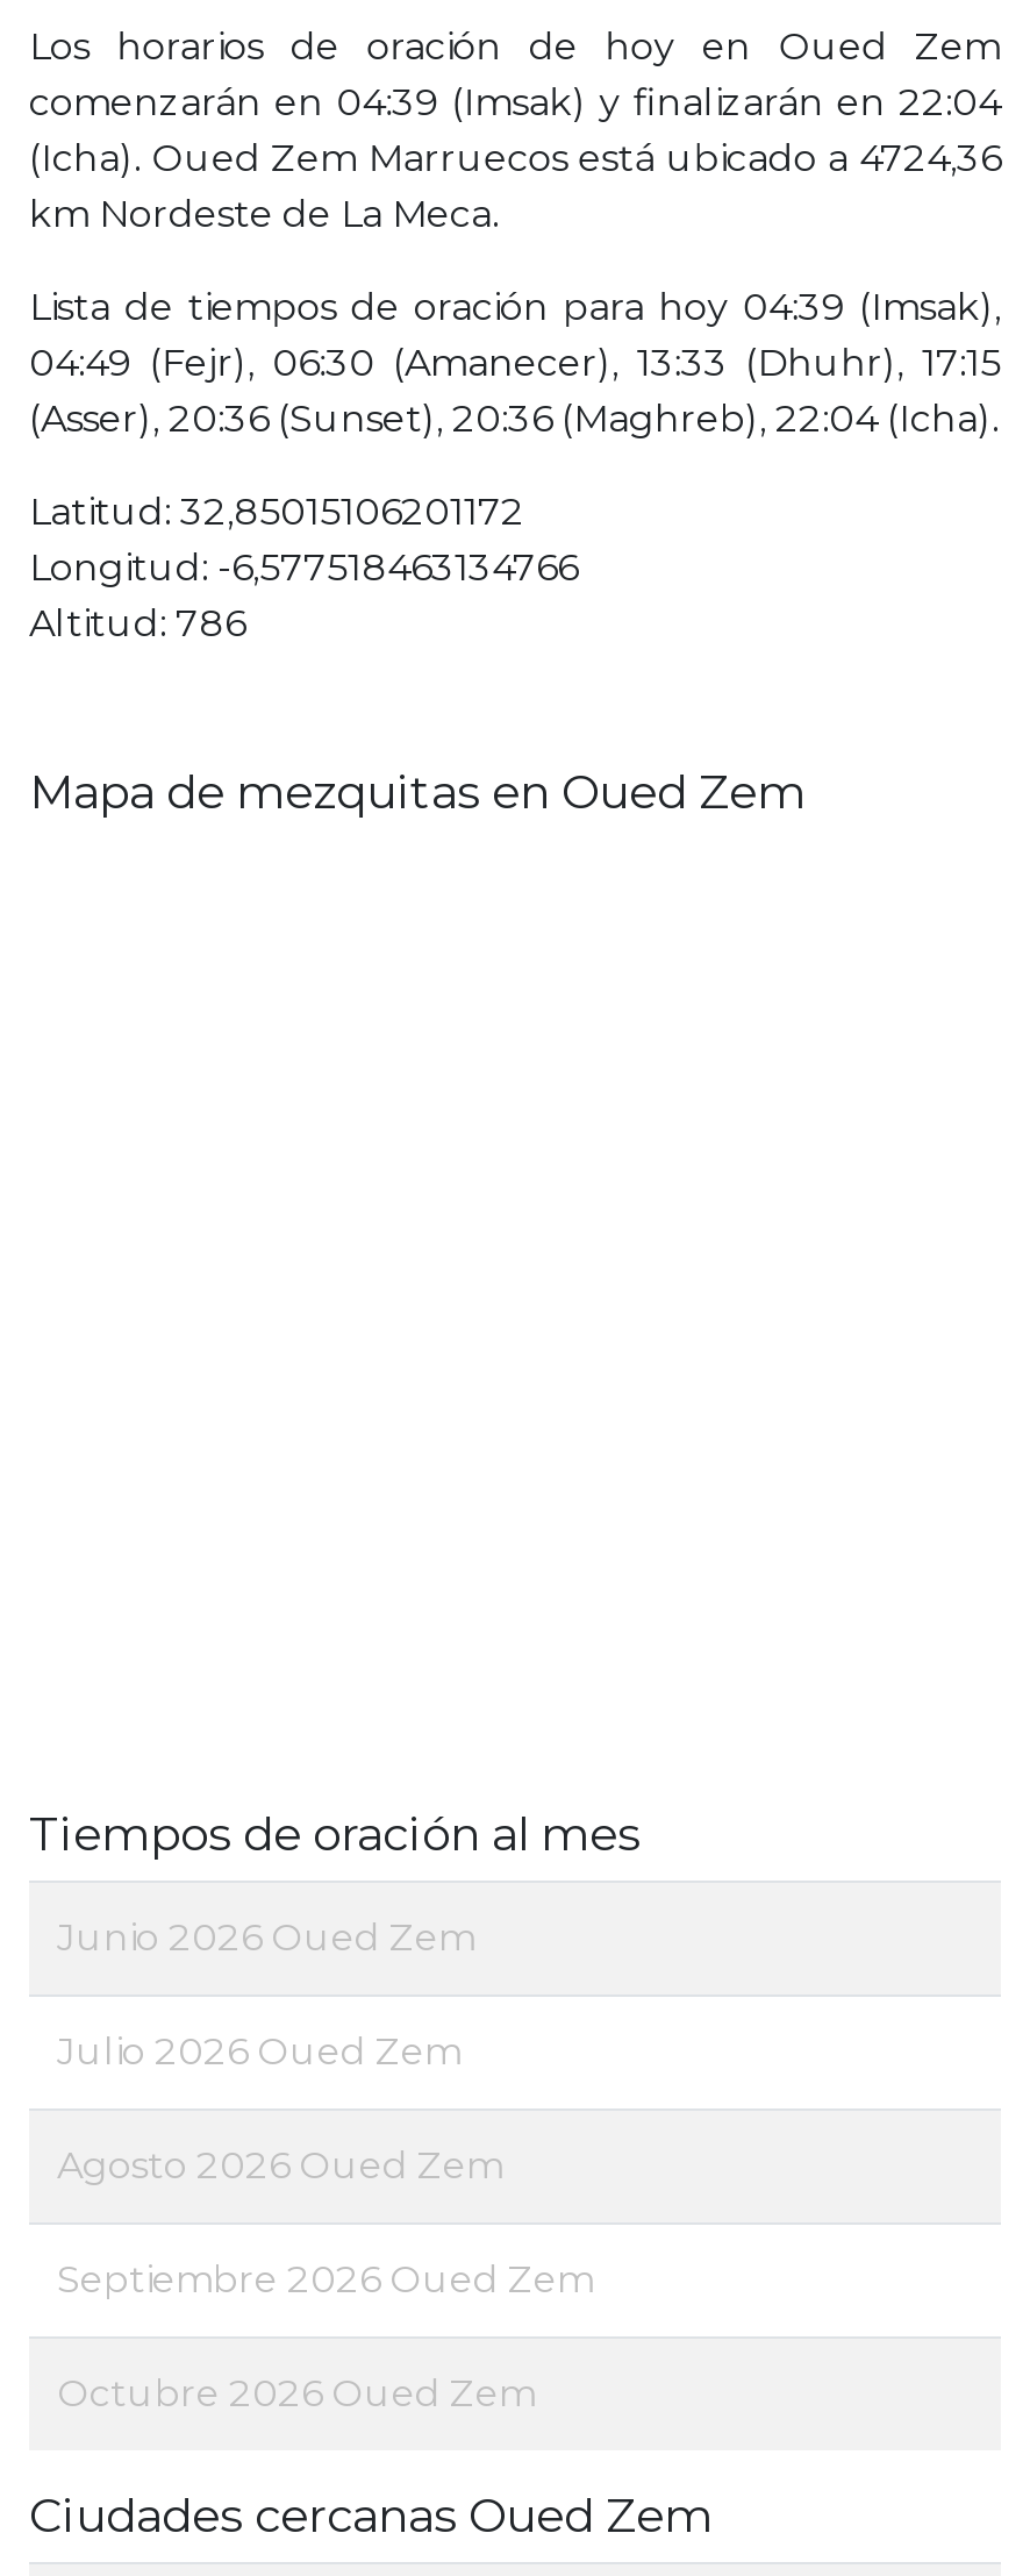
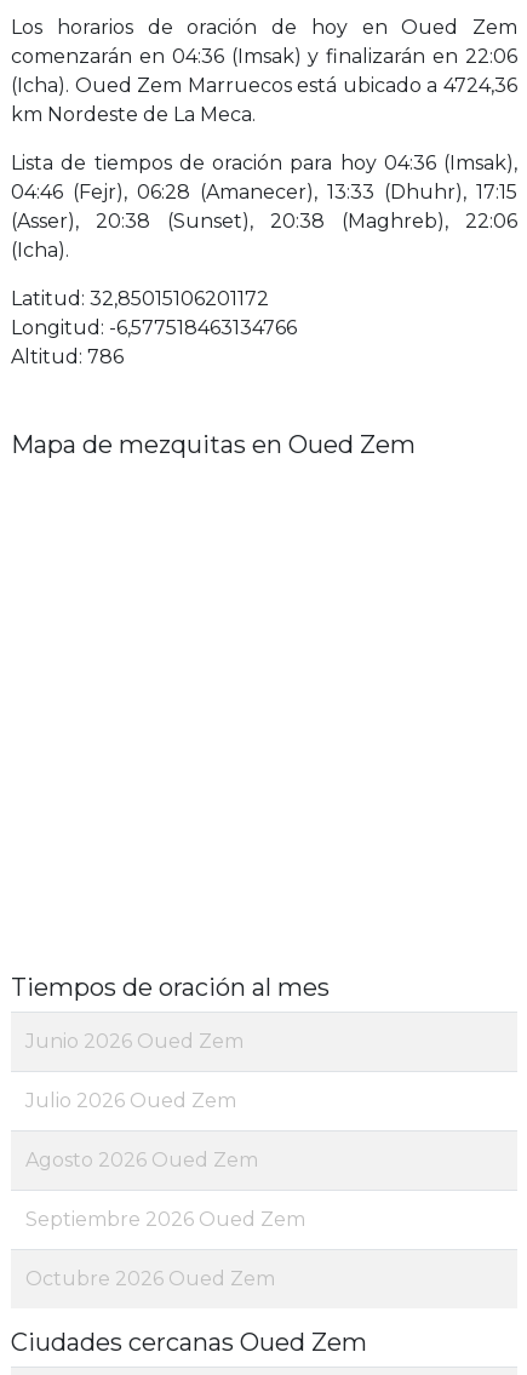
[29,80,1001,125] comenzarán en 04:39 (Imsak) y finalizarán en 22:04 -> [11,45,517,68] comenzarán en 04:36 (Imsak) y finalizarán en 22:06
[29,285,1001,441] Lista de tiempos de oración para hoy 04:39 (Imsak), | 04:49 (Fejr), 06:30 (Amanecer), 13:33 (Dhuhr), 17:15 | (Asser), 20:36 (Sunset), 20:36 (Maghreb), 22:04 (Icha). -> [11,152,517,262] Lista de tiempos de oración para hoy 04:36 (Imsak), | 04:46 (Fejr), 06:28 (Amanecer), 13:33 (Dhuhr), 17:15 | (Asser), 20:38 (Sunset), 20:38 (Maghreb), 22:06 | (Icha).

